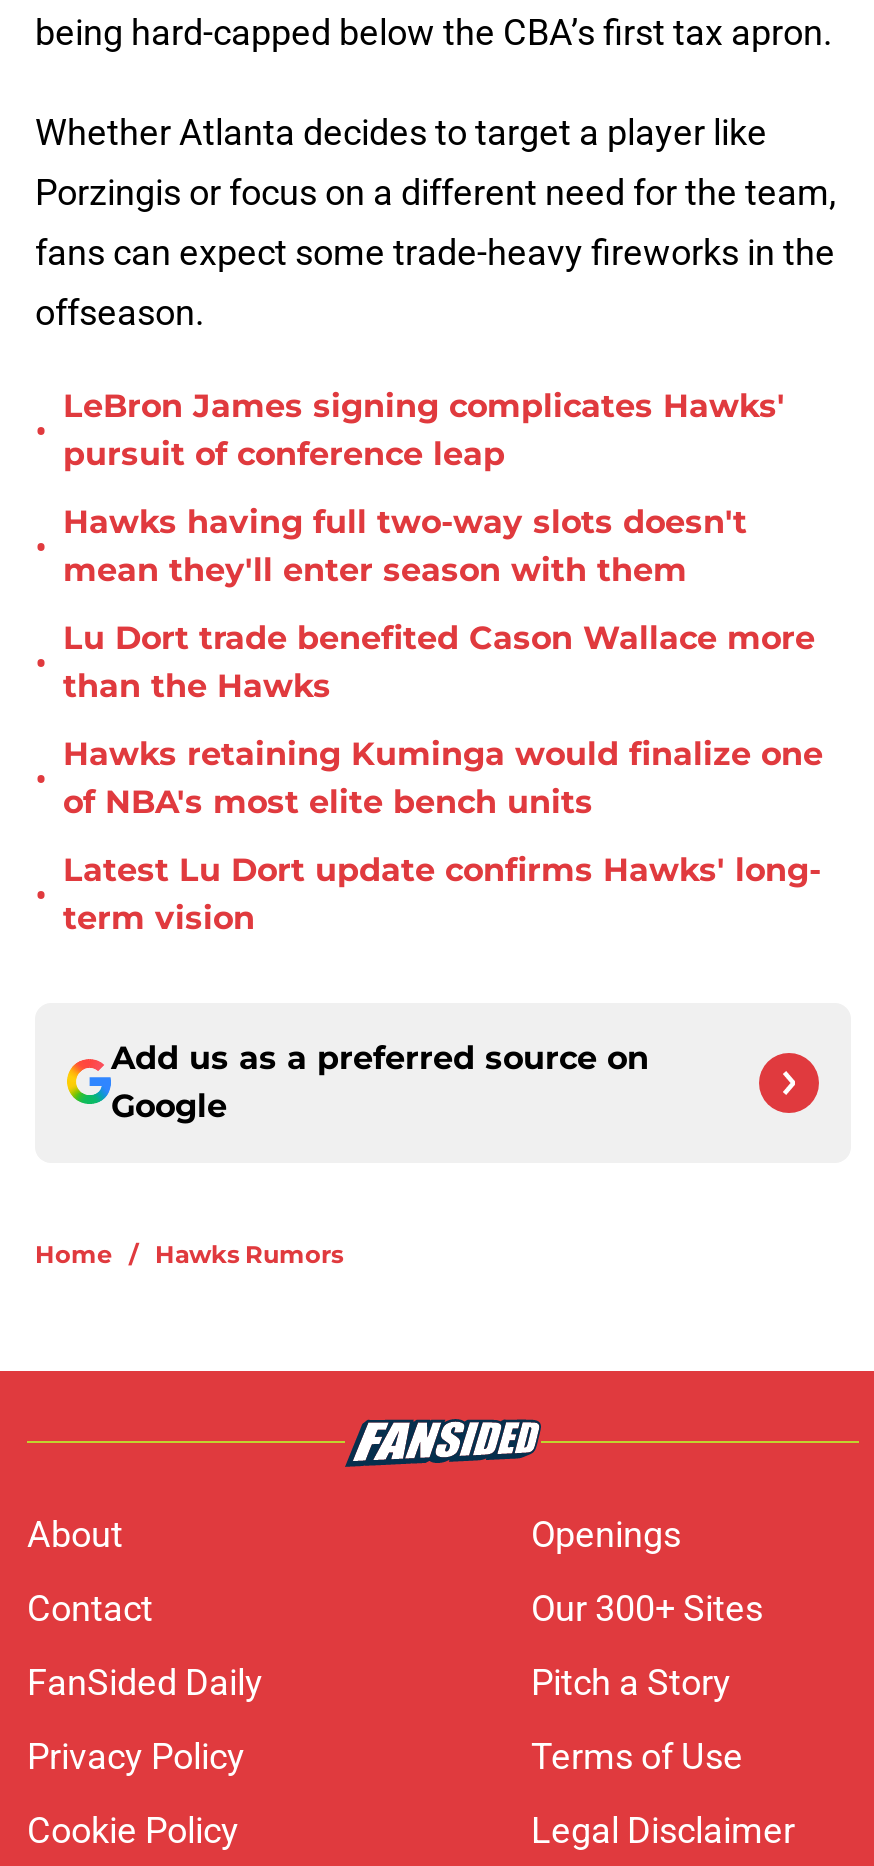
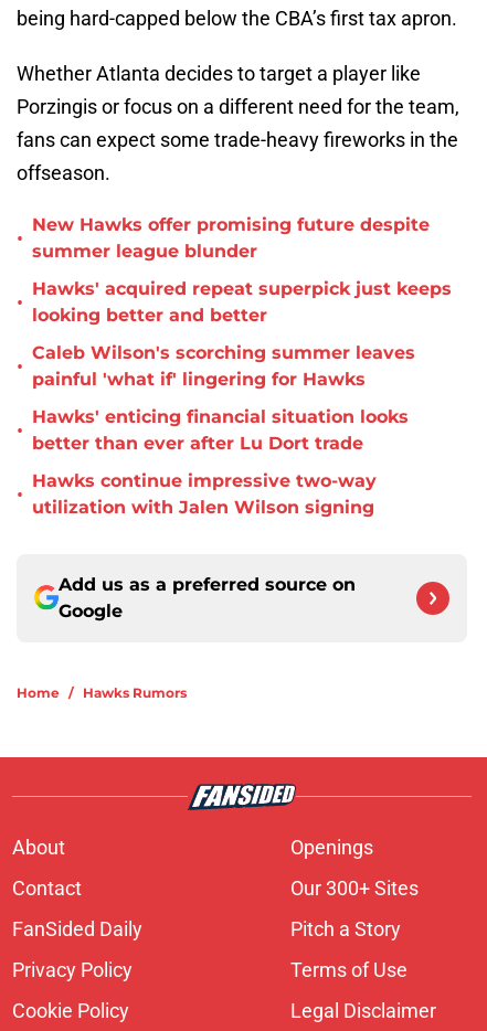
[63,386,785,472] LeBron James signing complicates Hawks' | pursuit of conference leap -> [32,214,430,261] New Hawks offer promising future despite | summer league blunder
[63,502,747,588] Hawks having full two-way slots doesn't | mean they'll enter season with them -> [32,278,452,325] Hawks' acquired repeat superpick just keeps | looking better and better
[63,618,815,704] Lu Dort trade benefited Cason Wallace more | than the Hawks -> [32,342,415,389] Caleb Wilson's scorching summer leaves | painful 'what if' lingering for Hawks
[63,734,823,820] Hawks retaining Kuminga would finalize one | of NBA's most elite bench units -> [32,406,409,453] Hawks' enticing financial situation looks | better than ever after Lu Dort trade
[63,850,821,936] Latest Lu Dort update confirms Hawks' long- | term vision -> [32,470,377,517] Hawks continue impressive two-way | utilization with Jalen Wilson signing

